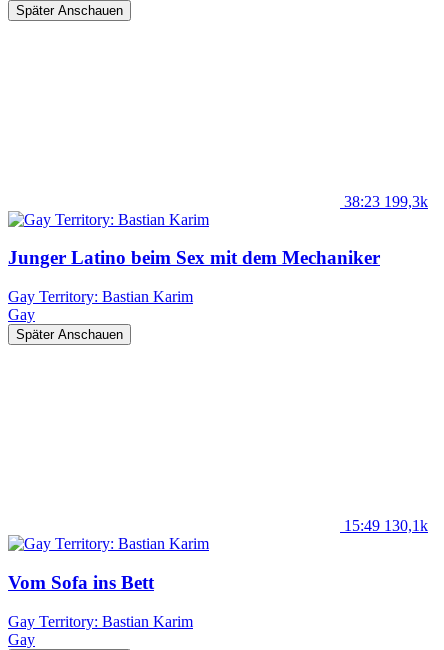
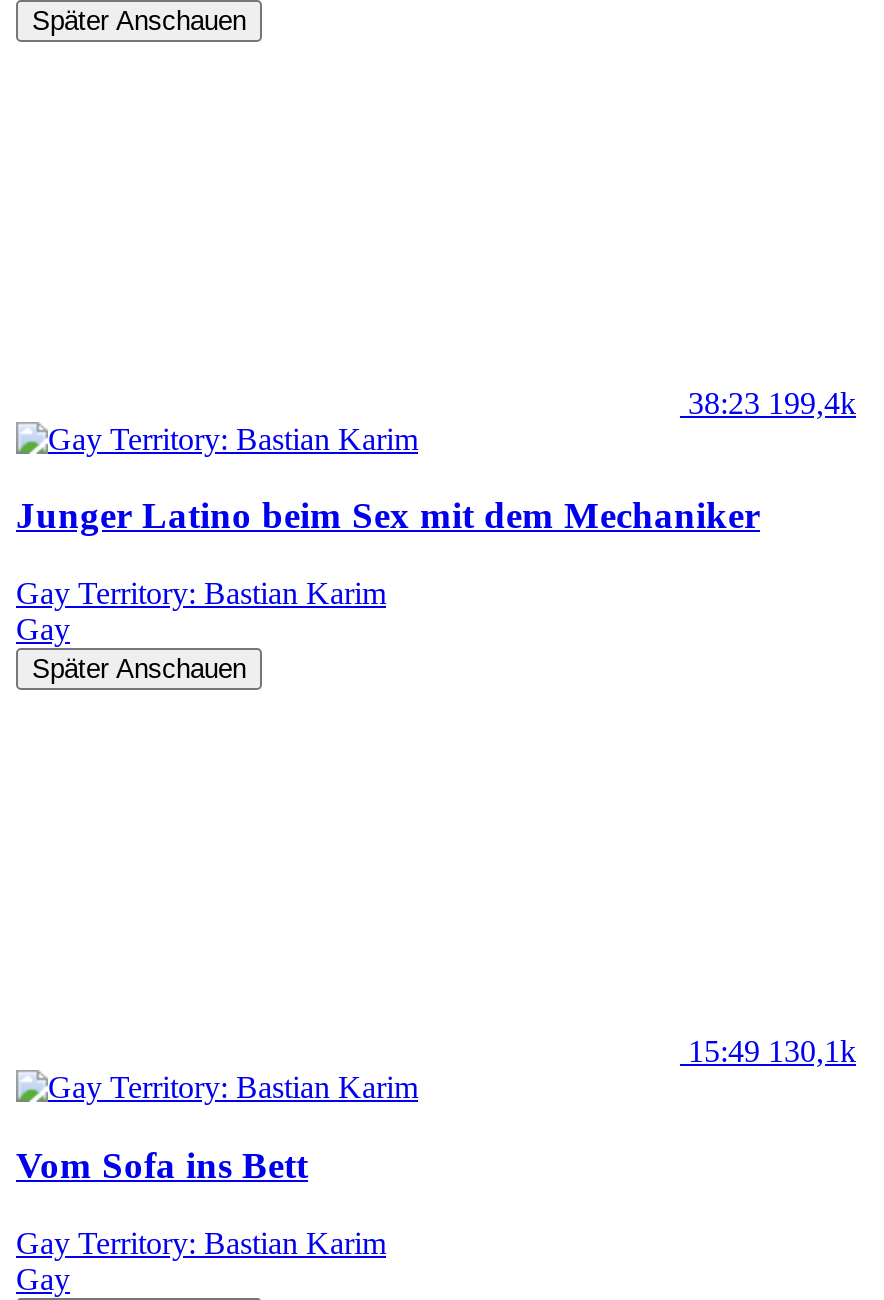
[344,193,428,210] 38:23 199,3k -> [688,386,856,420] 38:23 199,4k

